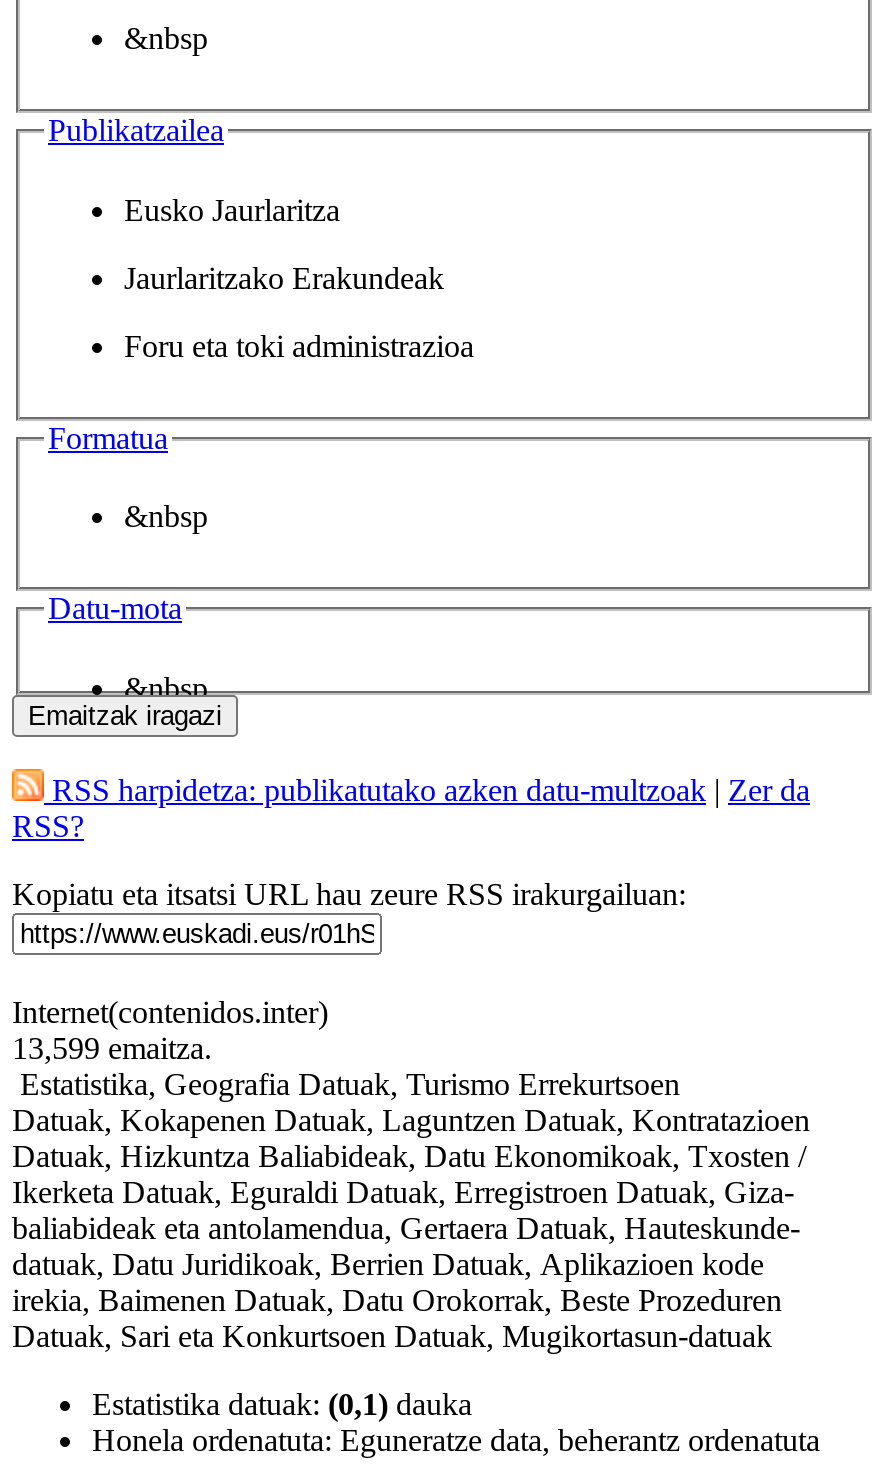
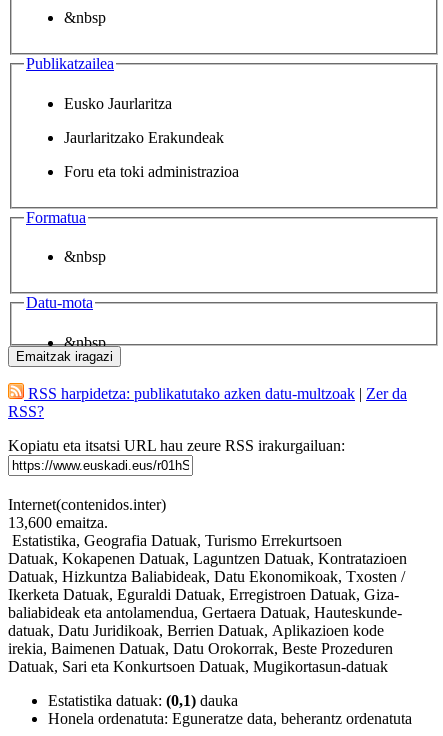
[12,1031,212,1065] 13,599 emaitza. -> [8,514,108,531] 13,600 emaitza.

